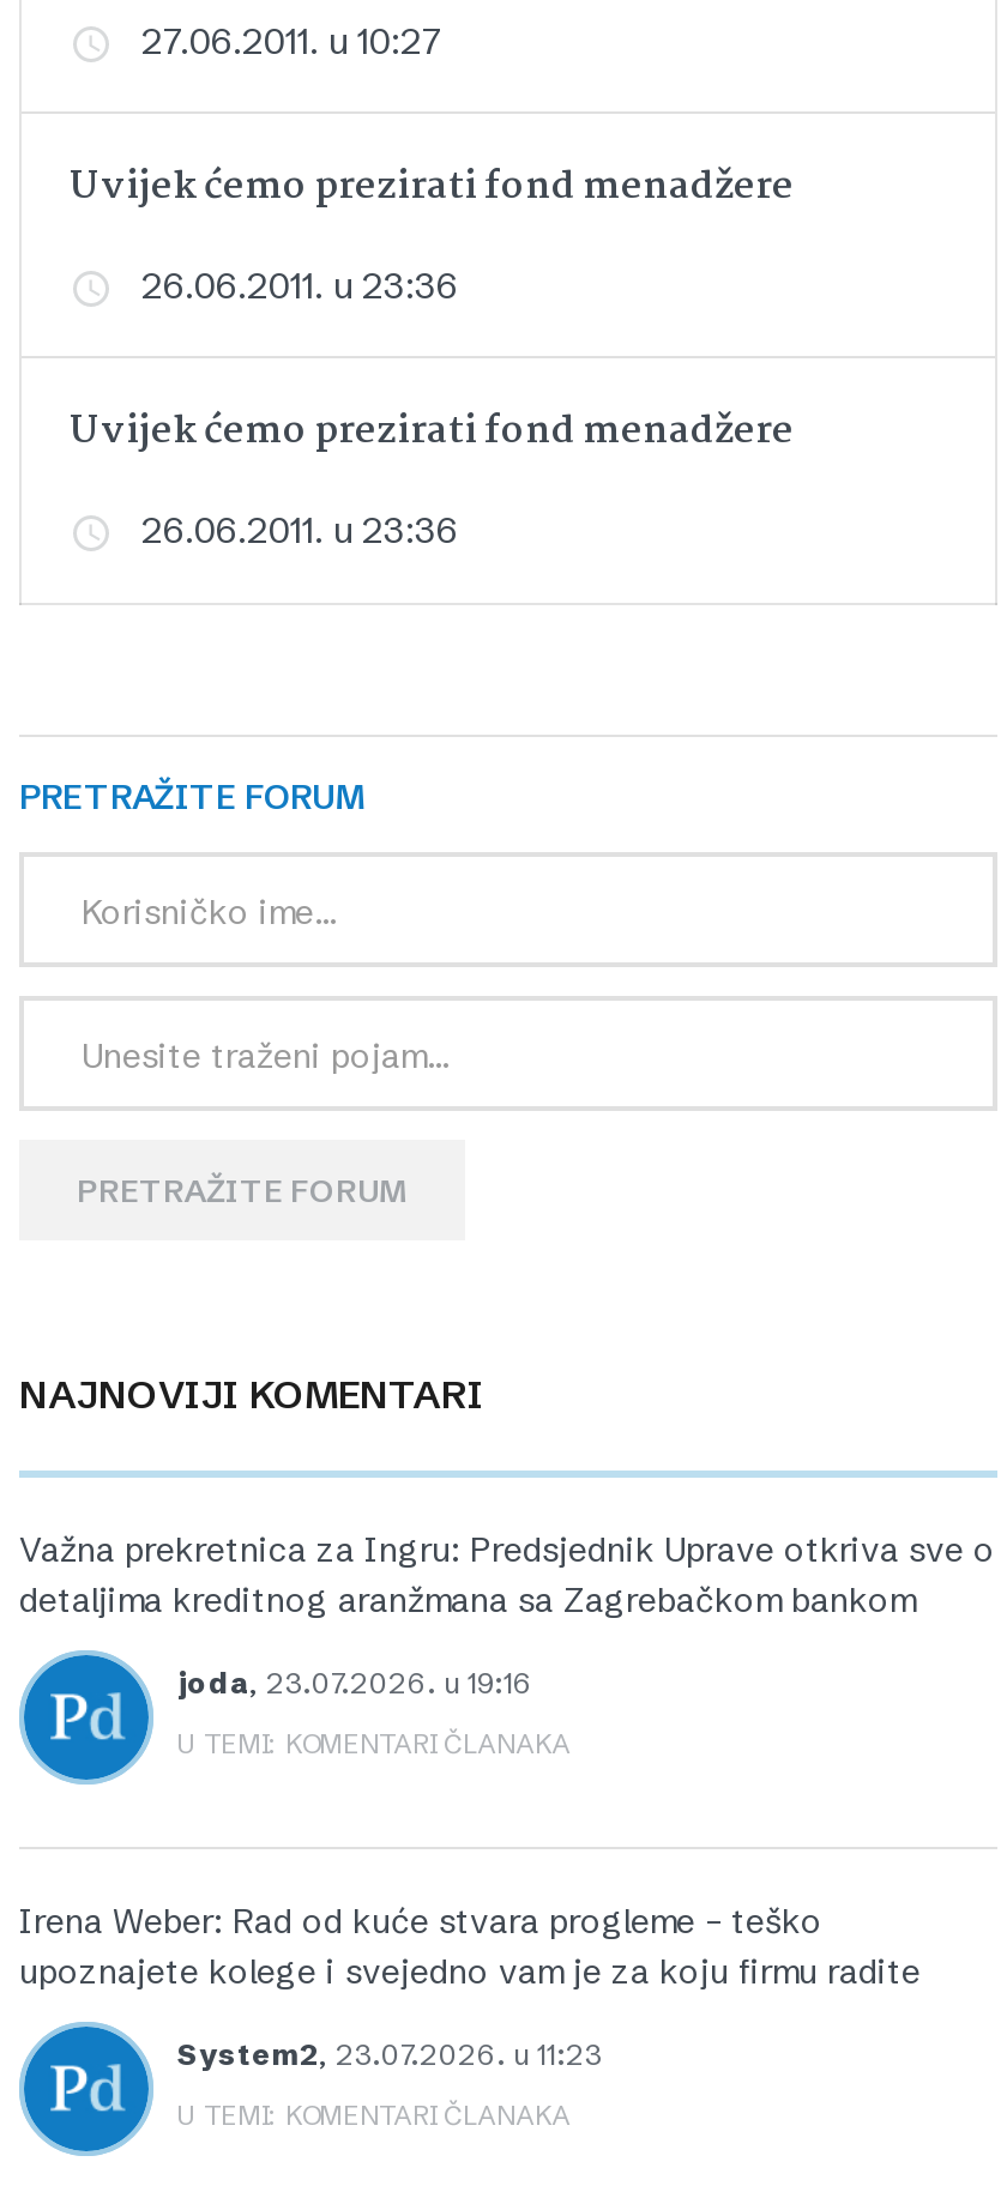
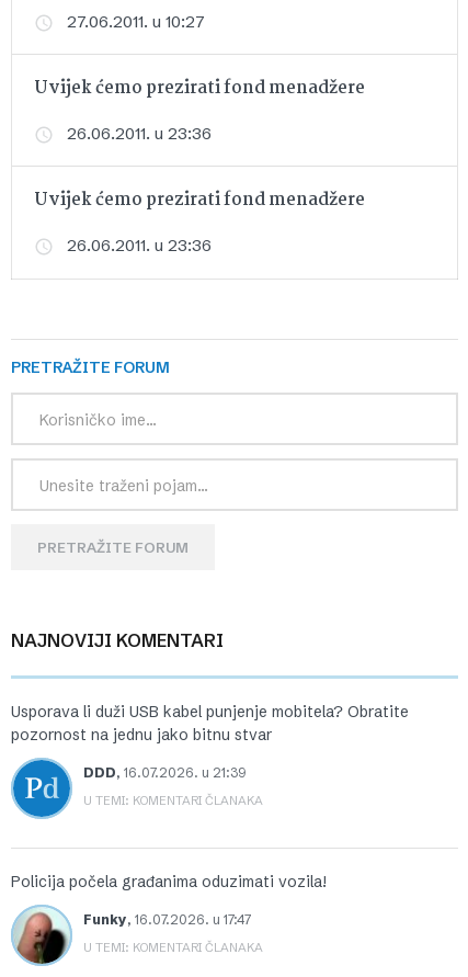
[19,1528,995,1622] Važna prekretnica za Ingru: Predsjednik Uprave otkriva sve o | detaljima kreditnog aranžmana sa Zagrebačkom bankom -> [11,702,409,745] Usporava li duži USB kabel punjenje mobitela? Obratite | pozornost na jednu jako bitnu stvar
[177,1665,532,1701] joda, 23.07.2026. u 19:16 -> [83,764,246,781] DDD, 16.07.2026. u 21:39
[19,1900,921,1993] Irena Weber: Rad od kuće stvara progleme – teško | upoznajete kolege i svejedno vam je za koju firmu radite -> [11,872,327,891] Policija počela građanima oduzimati vozila!
[22,2024,602,2154] [image] | System2, 23.07.2026. u 11:23 -> [13,911,251,965] [image] | Funky, 16.07.2026. u 17:47

